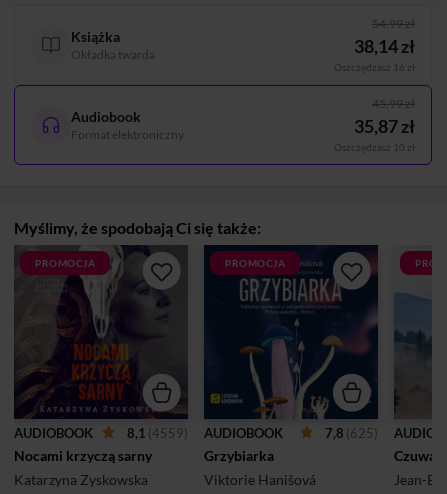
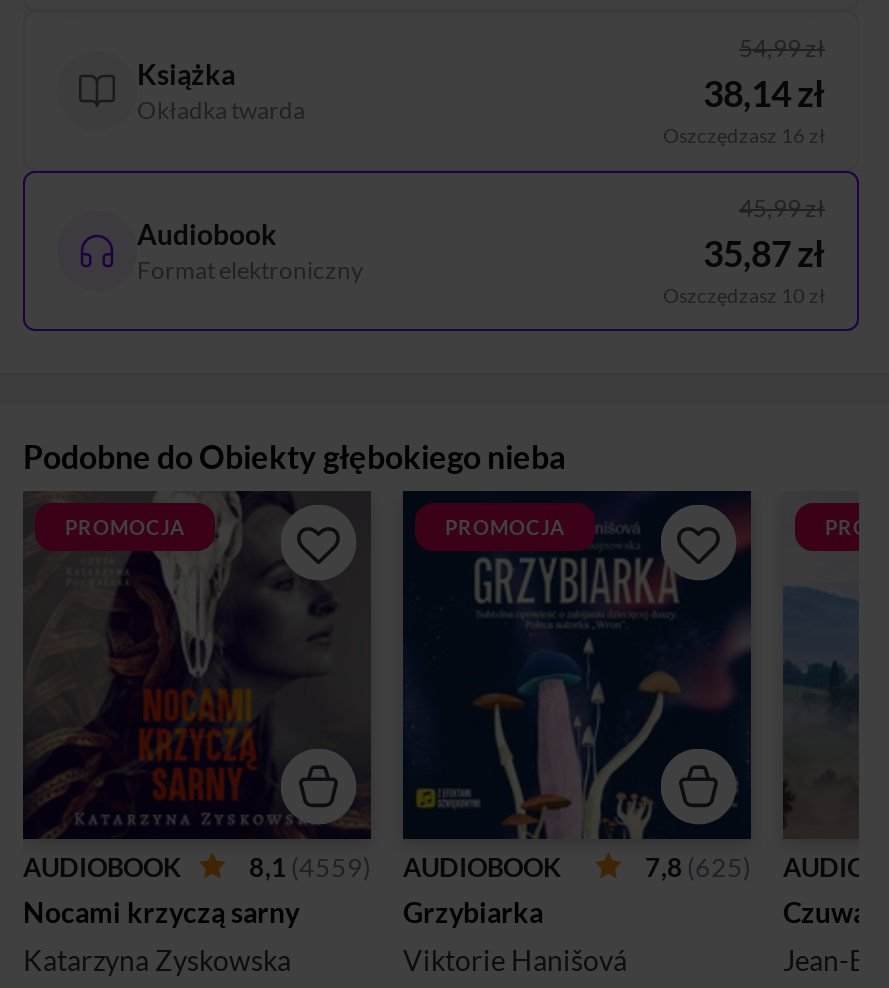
[14,218,261,237] Myślimy, że spodobają Ci się także: -> [23,438,565,476] Podobne do Obiekty głębokiego nieba

